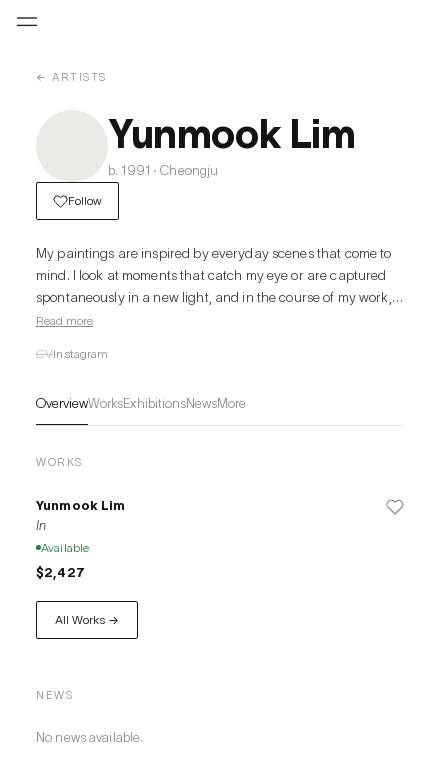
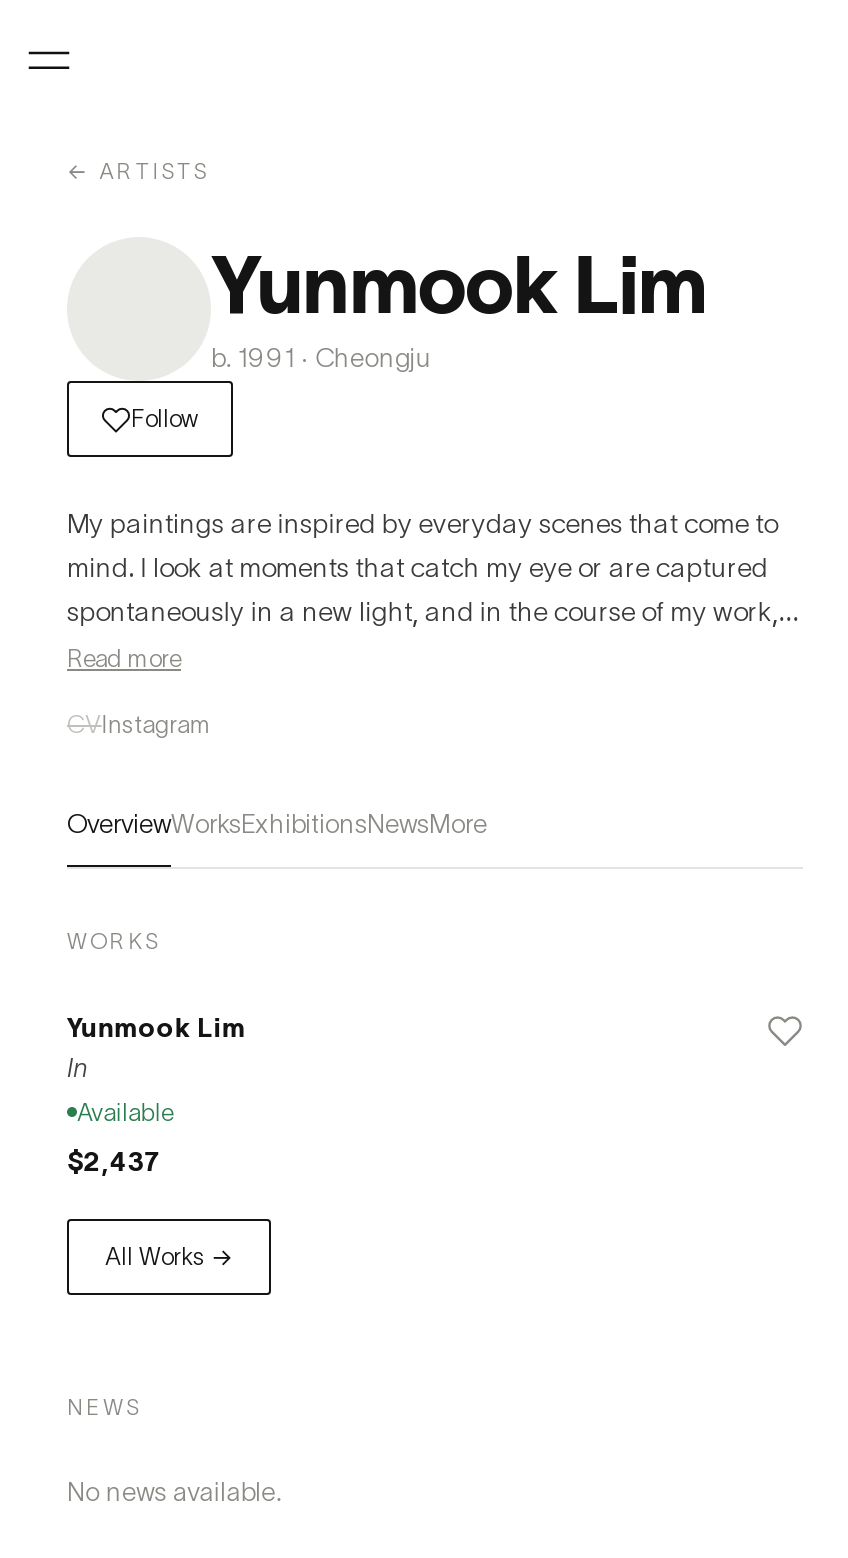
[36,562,85,580] $2,427 -> [67,1142,163,1178] $2,437

